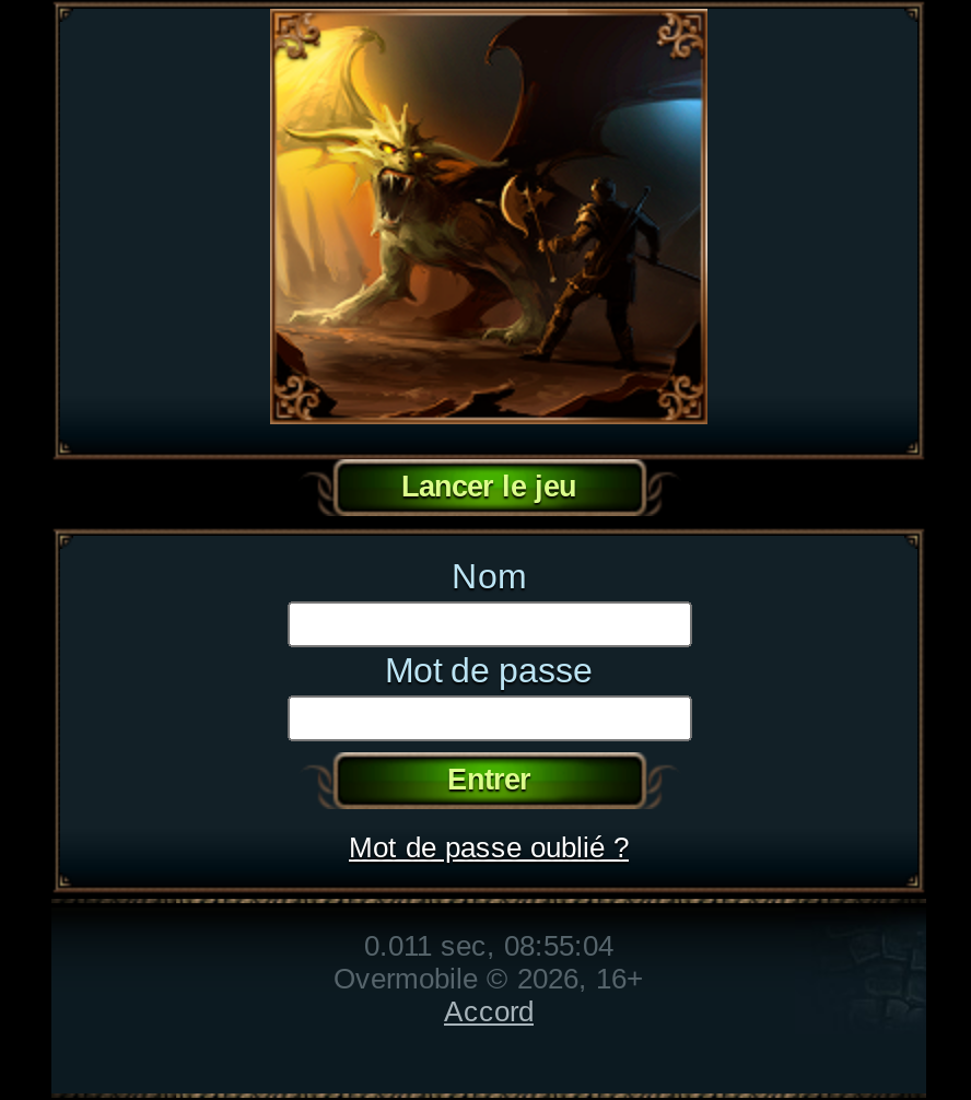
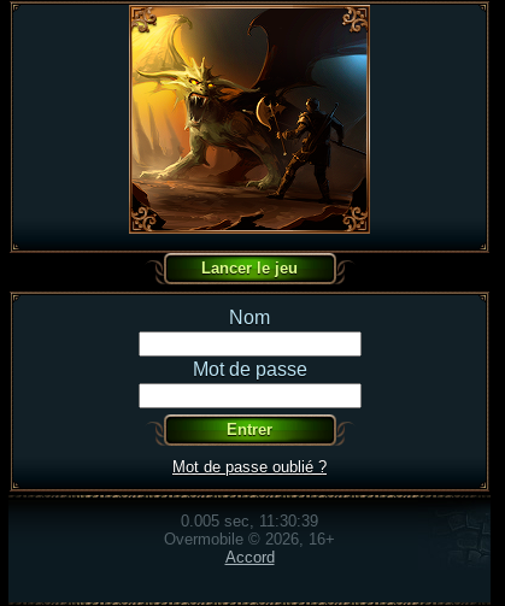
[364,928,613,961] 0.011 sec, 08:55:04 -> [181,511,318,529] 0.005 sec, 11:30:39

